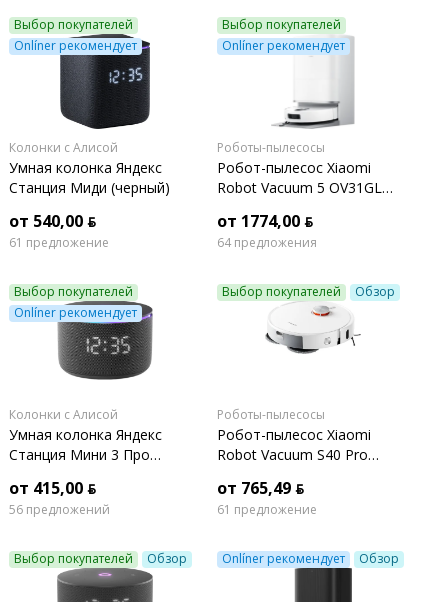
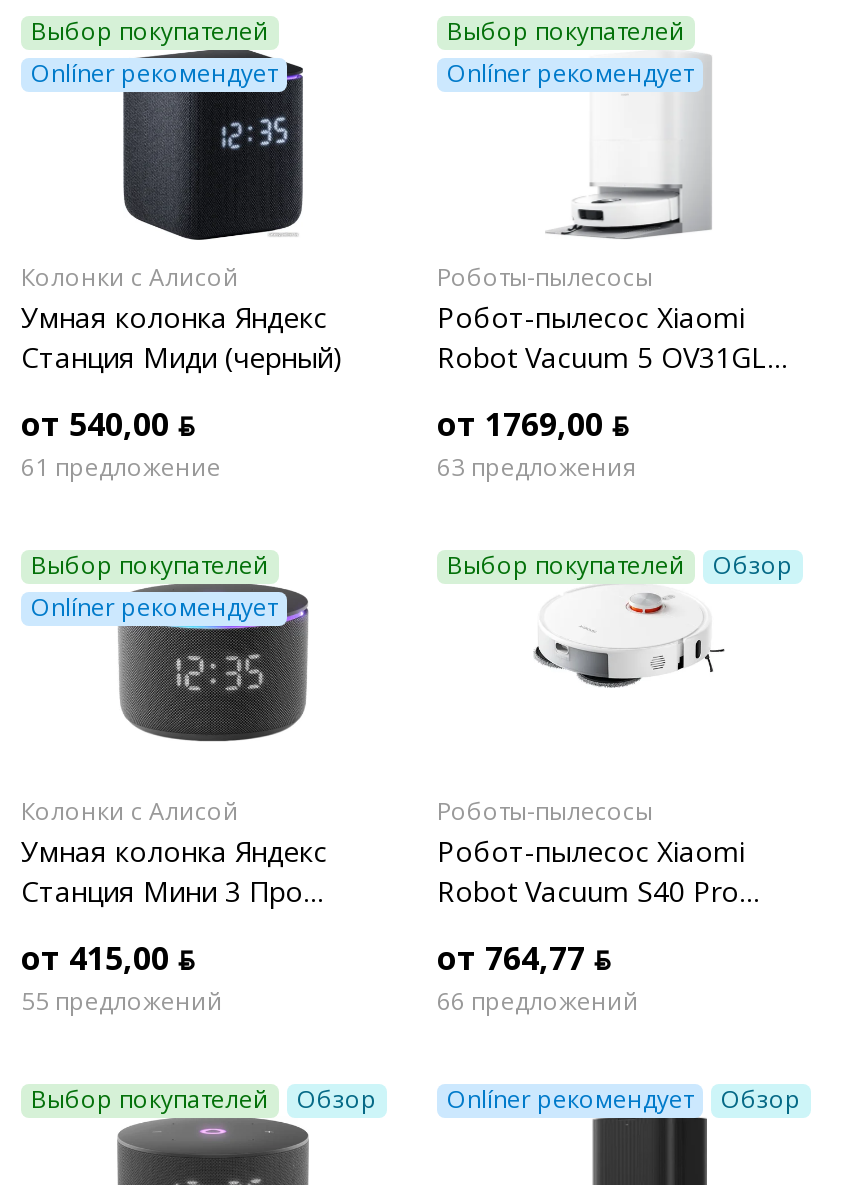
[217,210,313,232] от 1774,00 ƃ -> [437,402,629,446] от 1769,00 ƃ
[217,234,317,251] 64 предложения -> [437,450,637,484] 63 предложения
[217,477,317,518] от 765,49 ƃ | 61 предложение -> [437,936,639,1018] от 764,77 ƃ | 66 предложений
[9,501,110,518] 56 предложений -> [21,984,223,1018] 55 предложений

